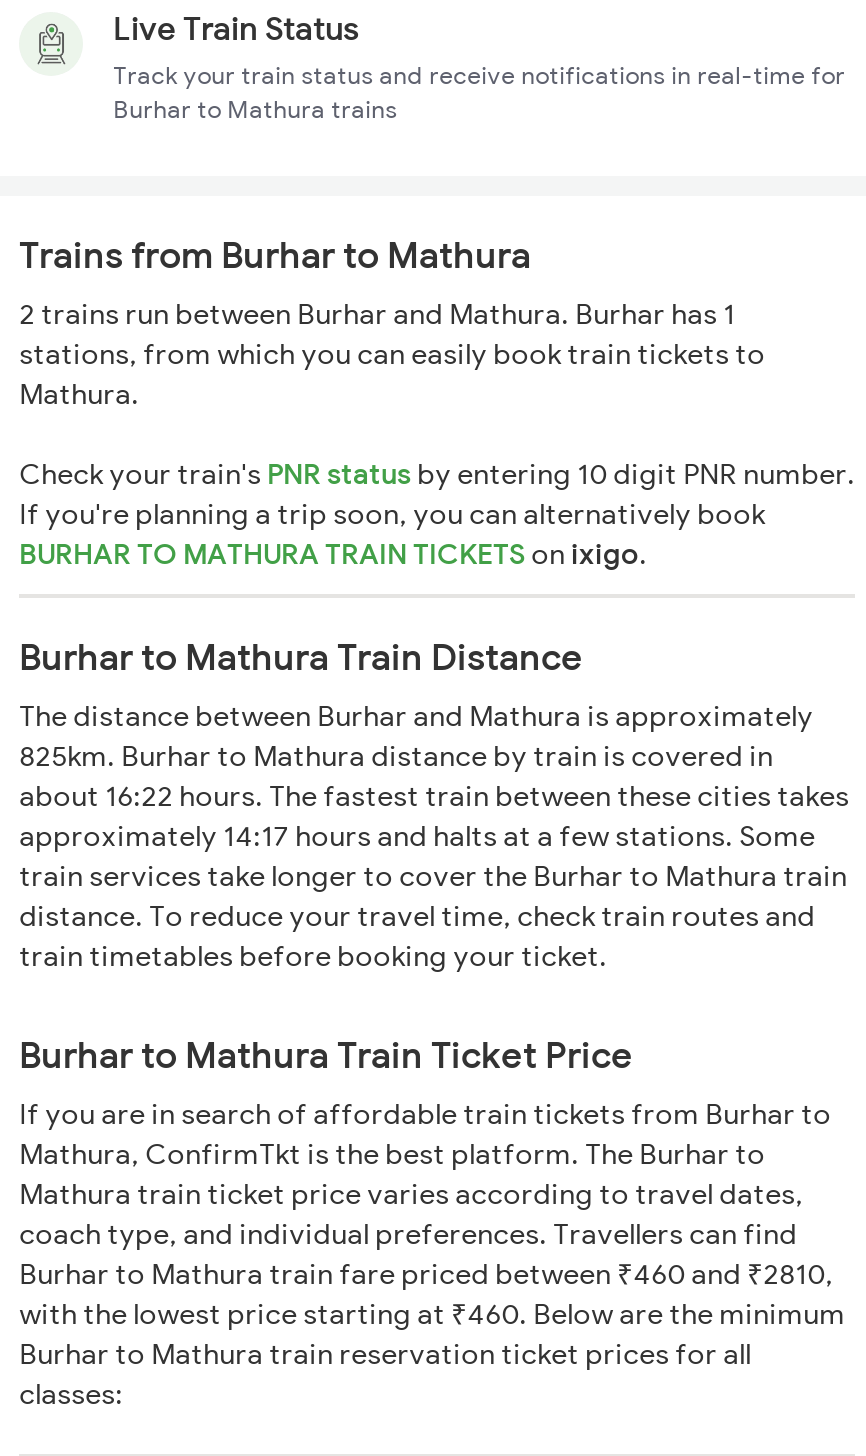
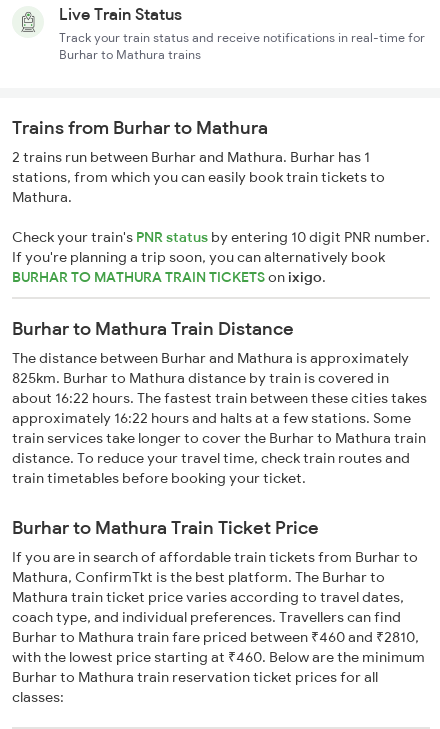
[19,819,815,855] approximately 14:17 hours and halts at a few stations. Some -> [12,409,411,427] approximately 16:22 hours and halts at a few stations. Some

